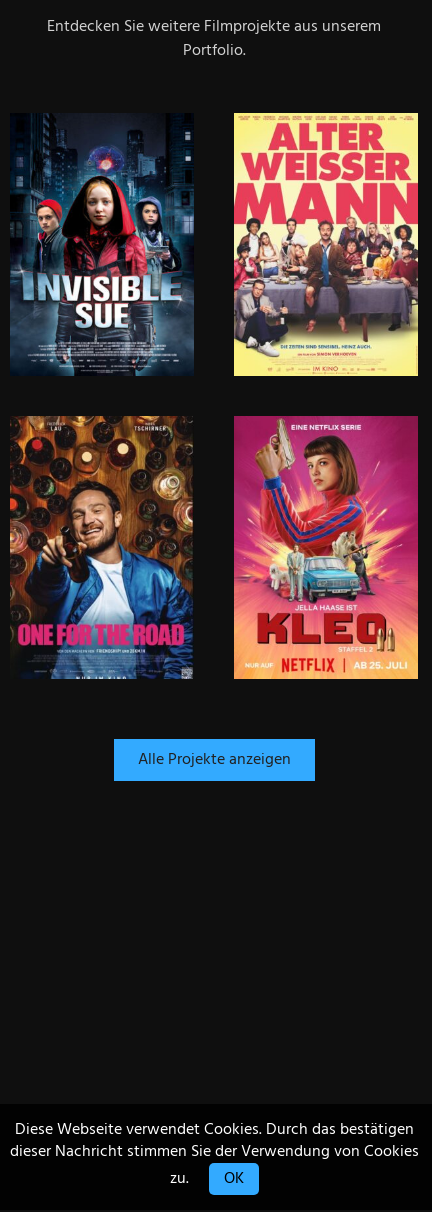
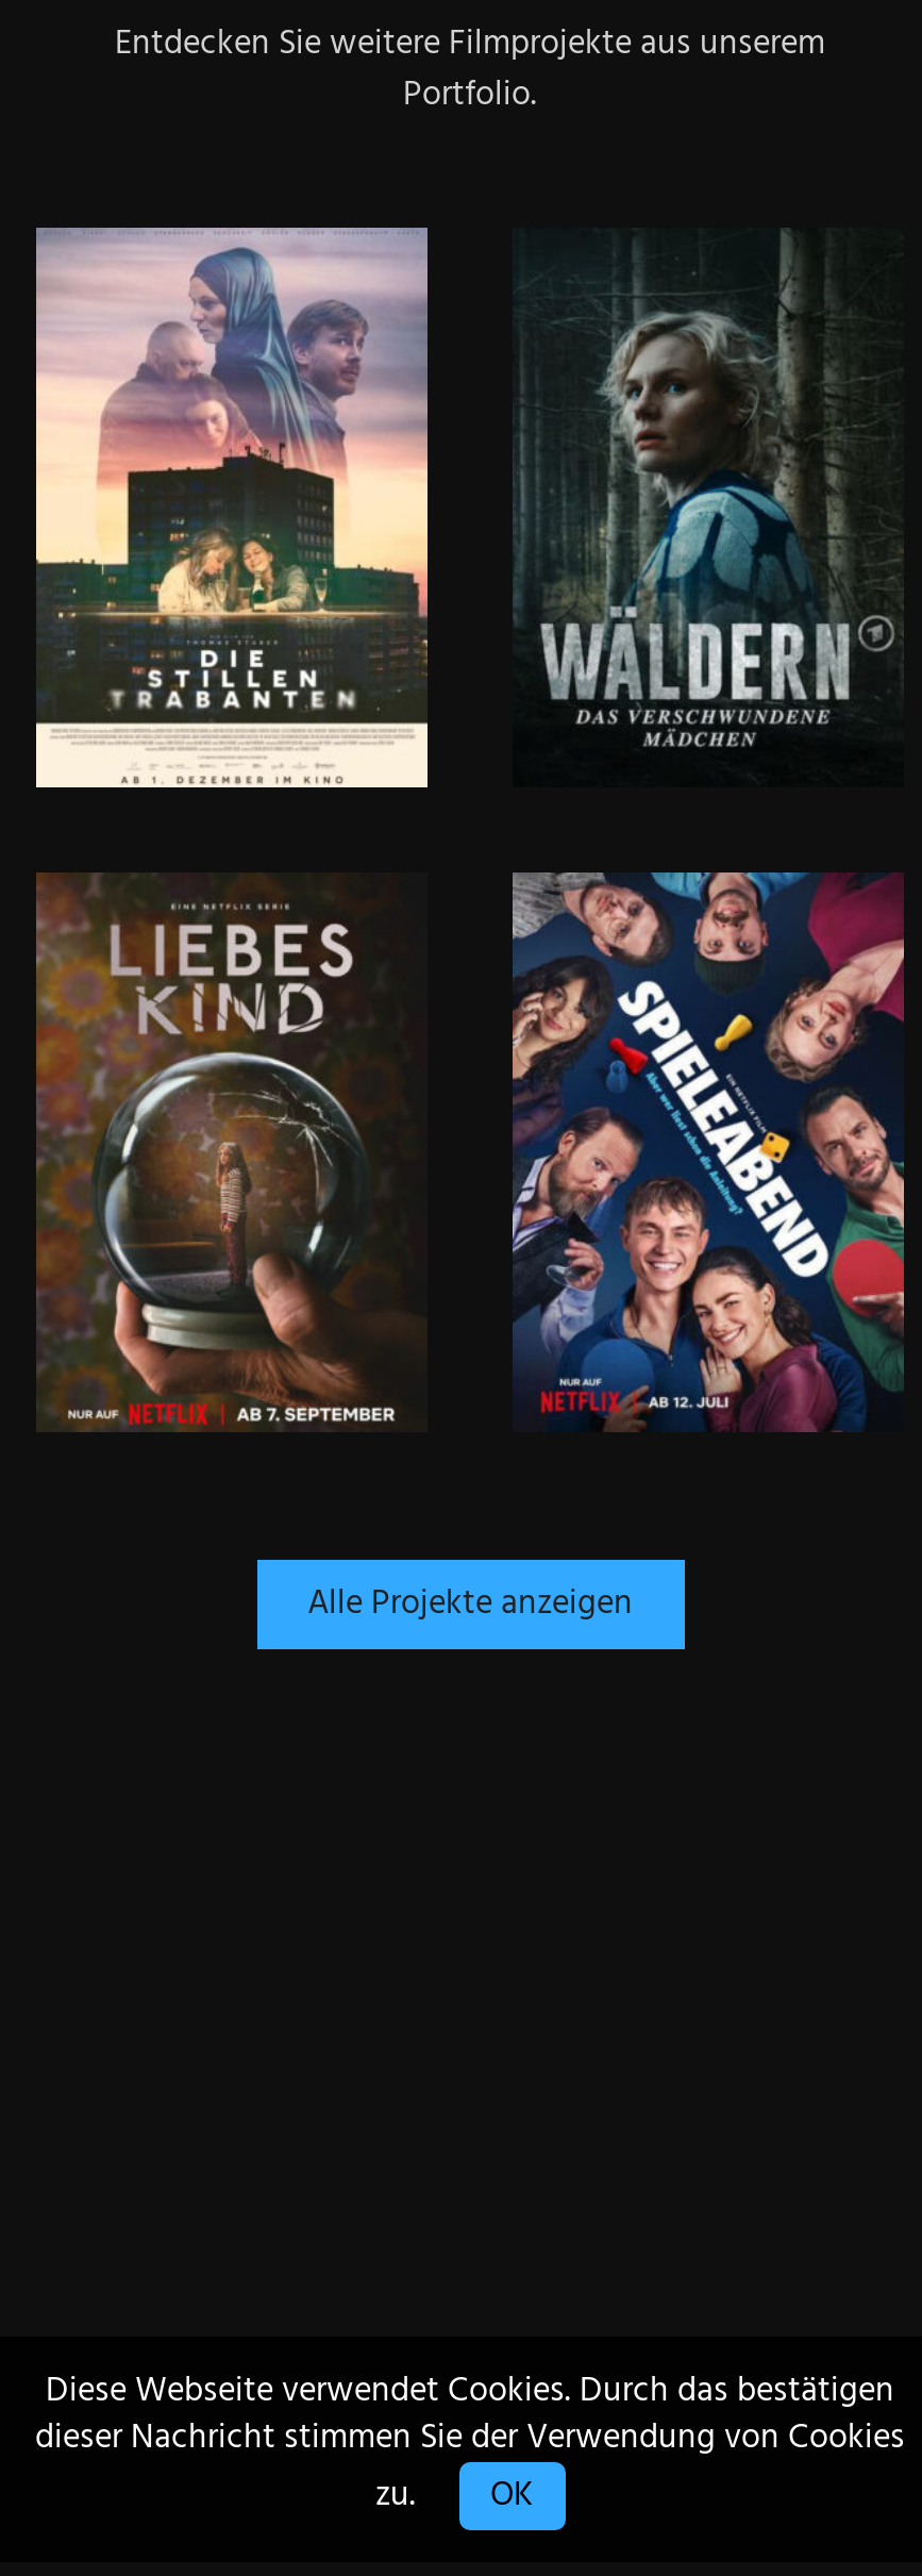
[10,113,195,376] [image] -> [34,226,430,790] [image]
[233,112,419,377] [image] -> [513,228,904,787] [image]
[10,415,194,680] [image] -> [36,872,425,1432] [image]
[233,415,419,680] [image] -> [510,870,906,1432] [image]

